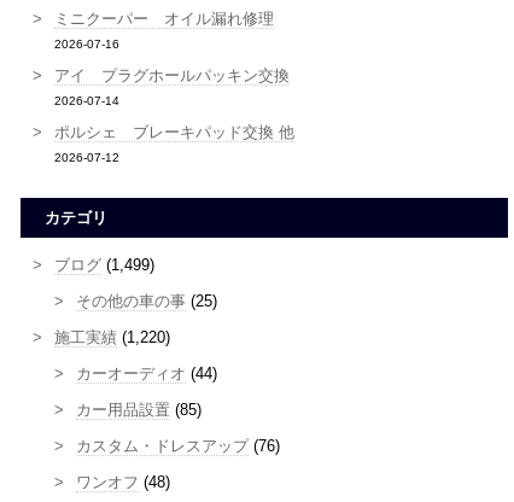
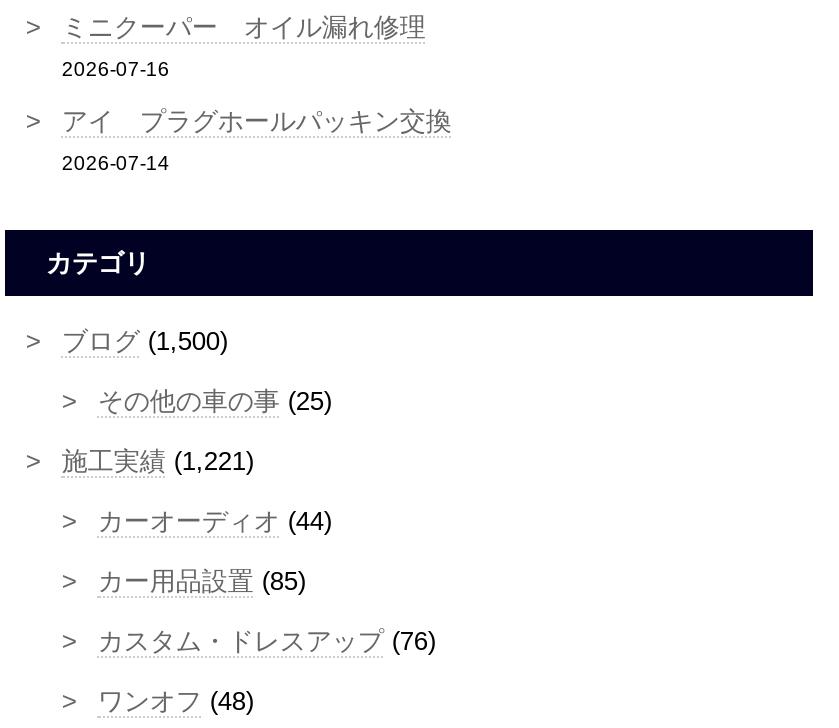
[55,123,295,164] ポルシェ ブレーキパッド交換 他 | 2026-07-12 -> none
[55,256,155,274] ブログ(1,499) -> [62,326,228,356] ブログ(1,500)
[55,328,171,346] 施工実績(1,220) -> [62,446,254,476] 施工実績(1,221)

